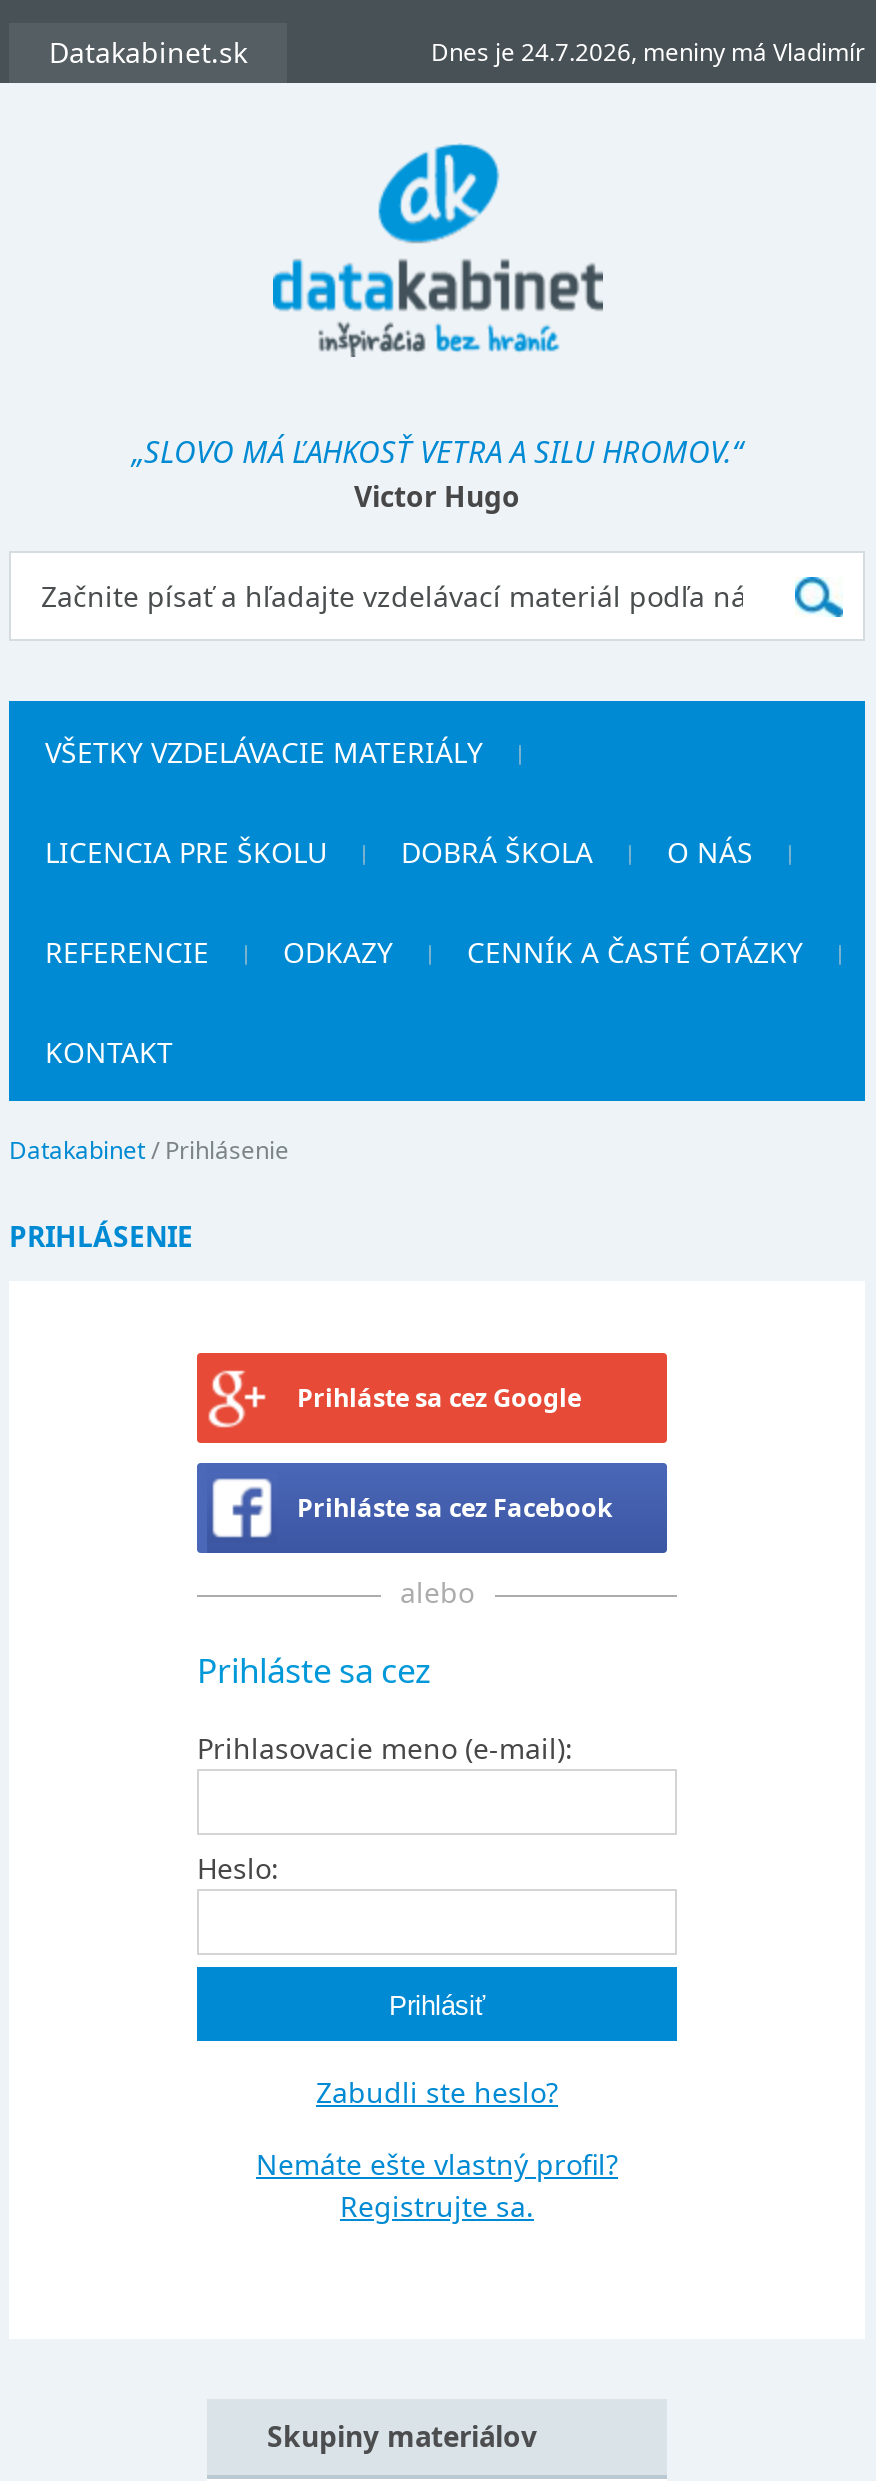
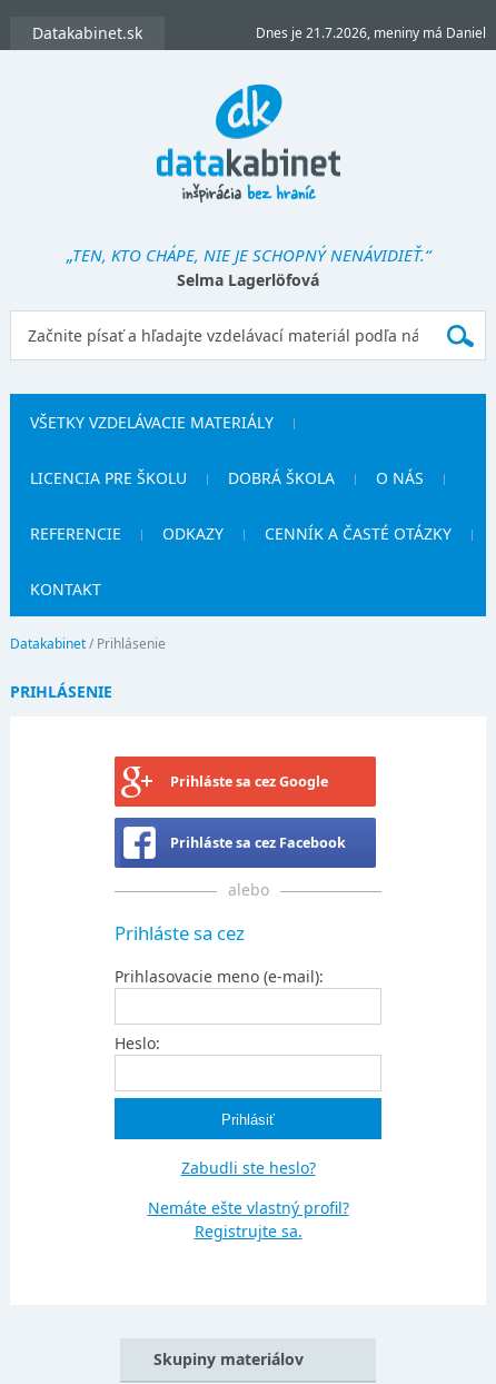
[431,35,865,69] Dnes je 24.7.2026, meniny má Vladimír -> [256,23,486,42] Dnes je 21.7.2026, meniny má Daniel
[132,431,742,515] „SLOVO MÁ ĽAHKOSŤ VETRA A SILU HROMOV.“ | Victor Hugo -> [66,244,430,290] „TEN, KTO CHÁPE, NIE JE SCHOPNÝ NENÁVIDIEŤ.“ | Selma Lagerlöfová

